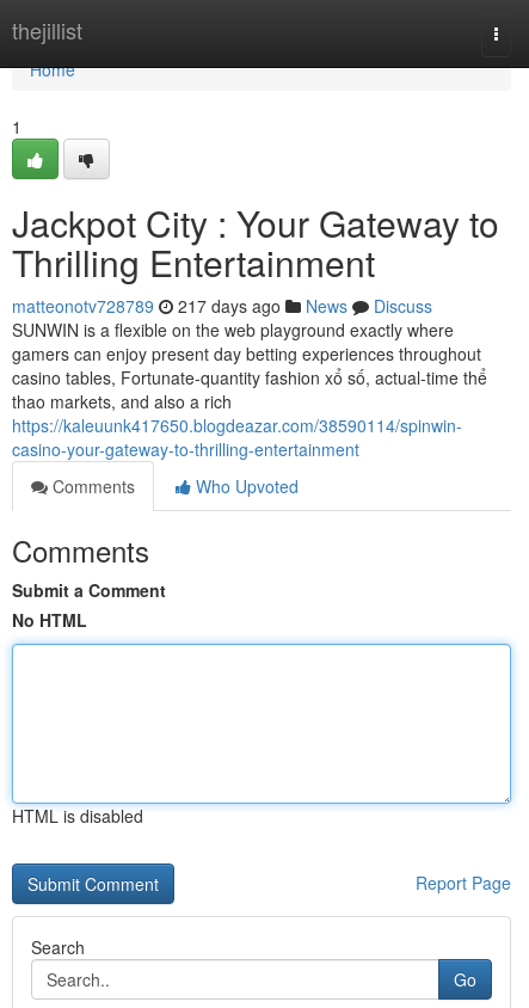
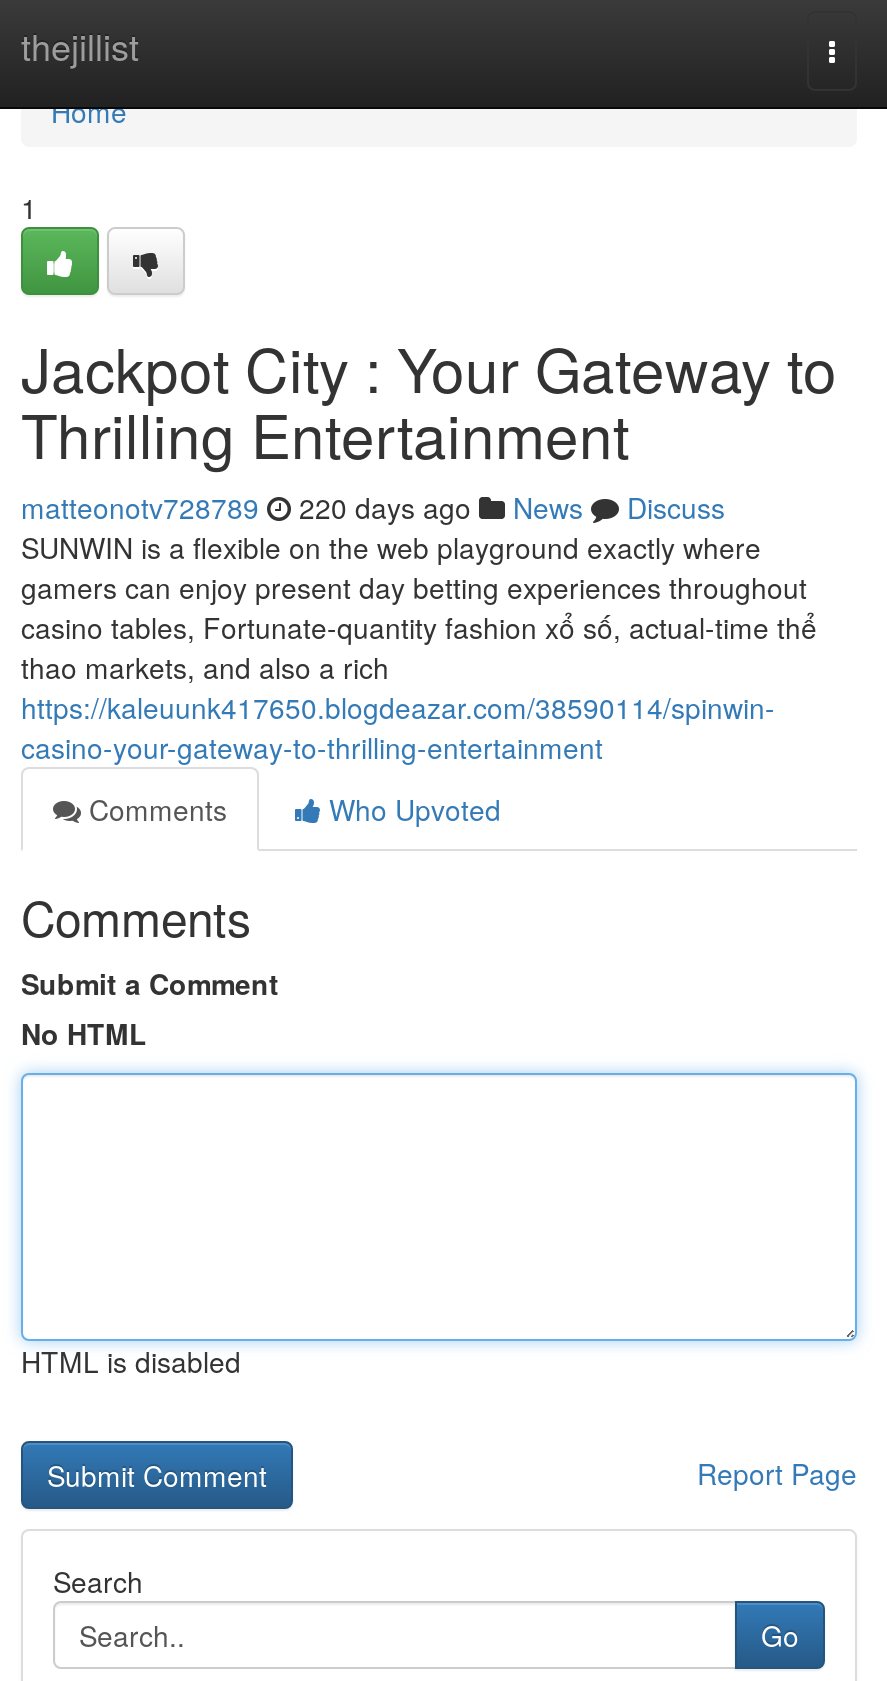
[12,294,432,318] matteonotv728789 217 days ago News Discuss -> [21,487,725,527] matteonotv728789 220 days ago News Discuss

